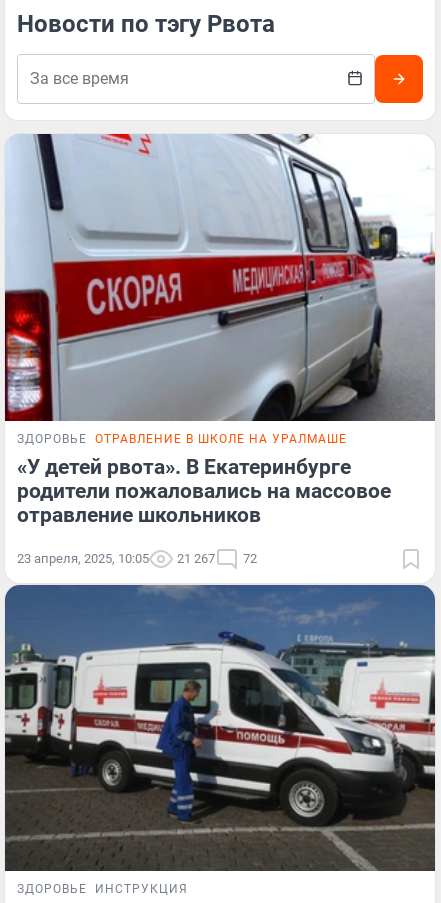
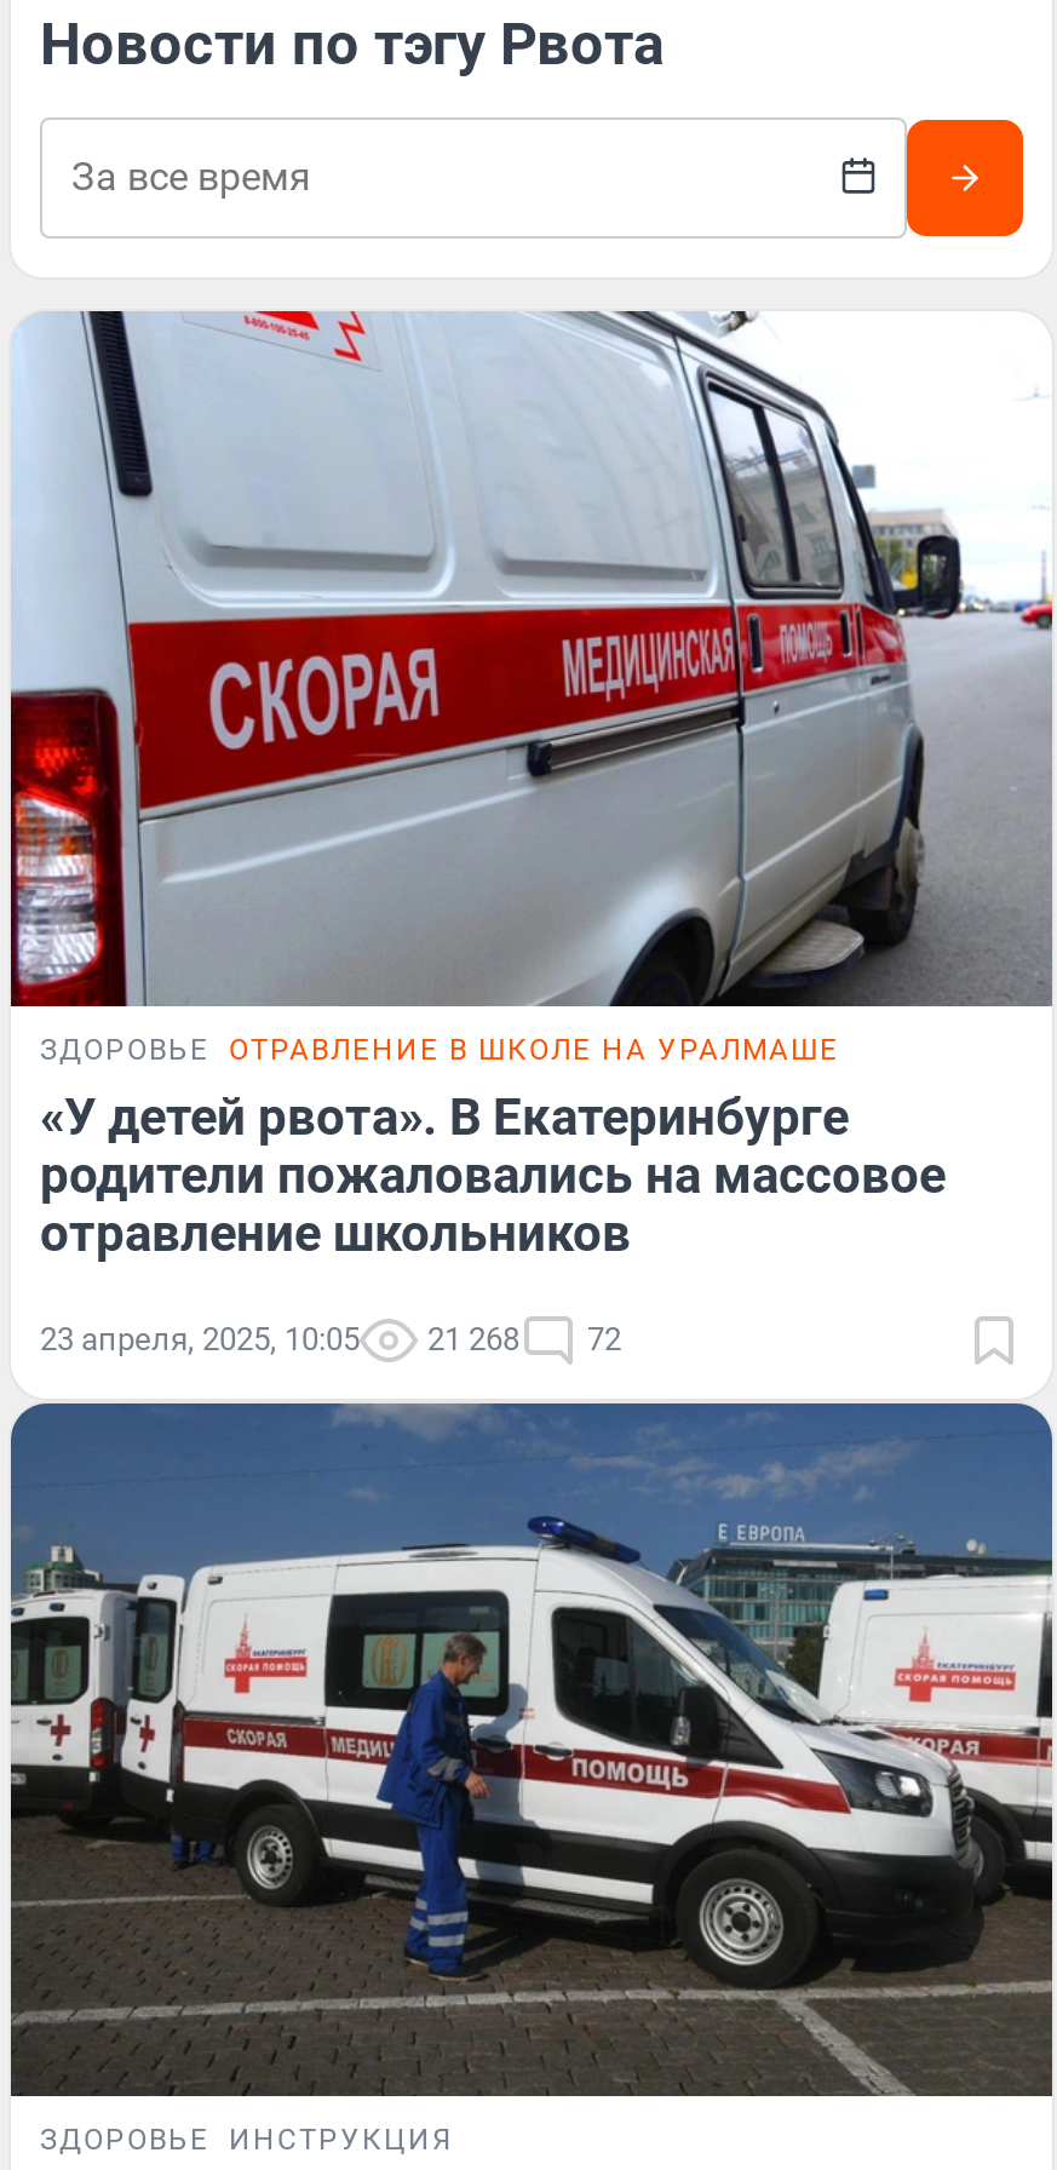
[17,551,257,566] 23 апреля, 2025, 10:05 21 267 72 -> [40,1320,621,1357] 23 апреля, 2025, 10:05 21 268 72

